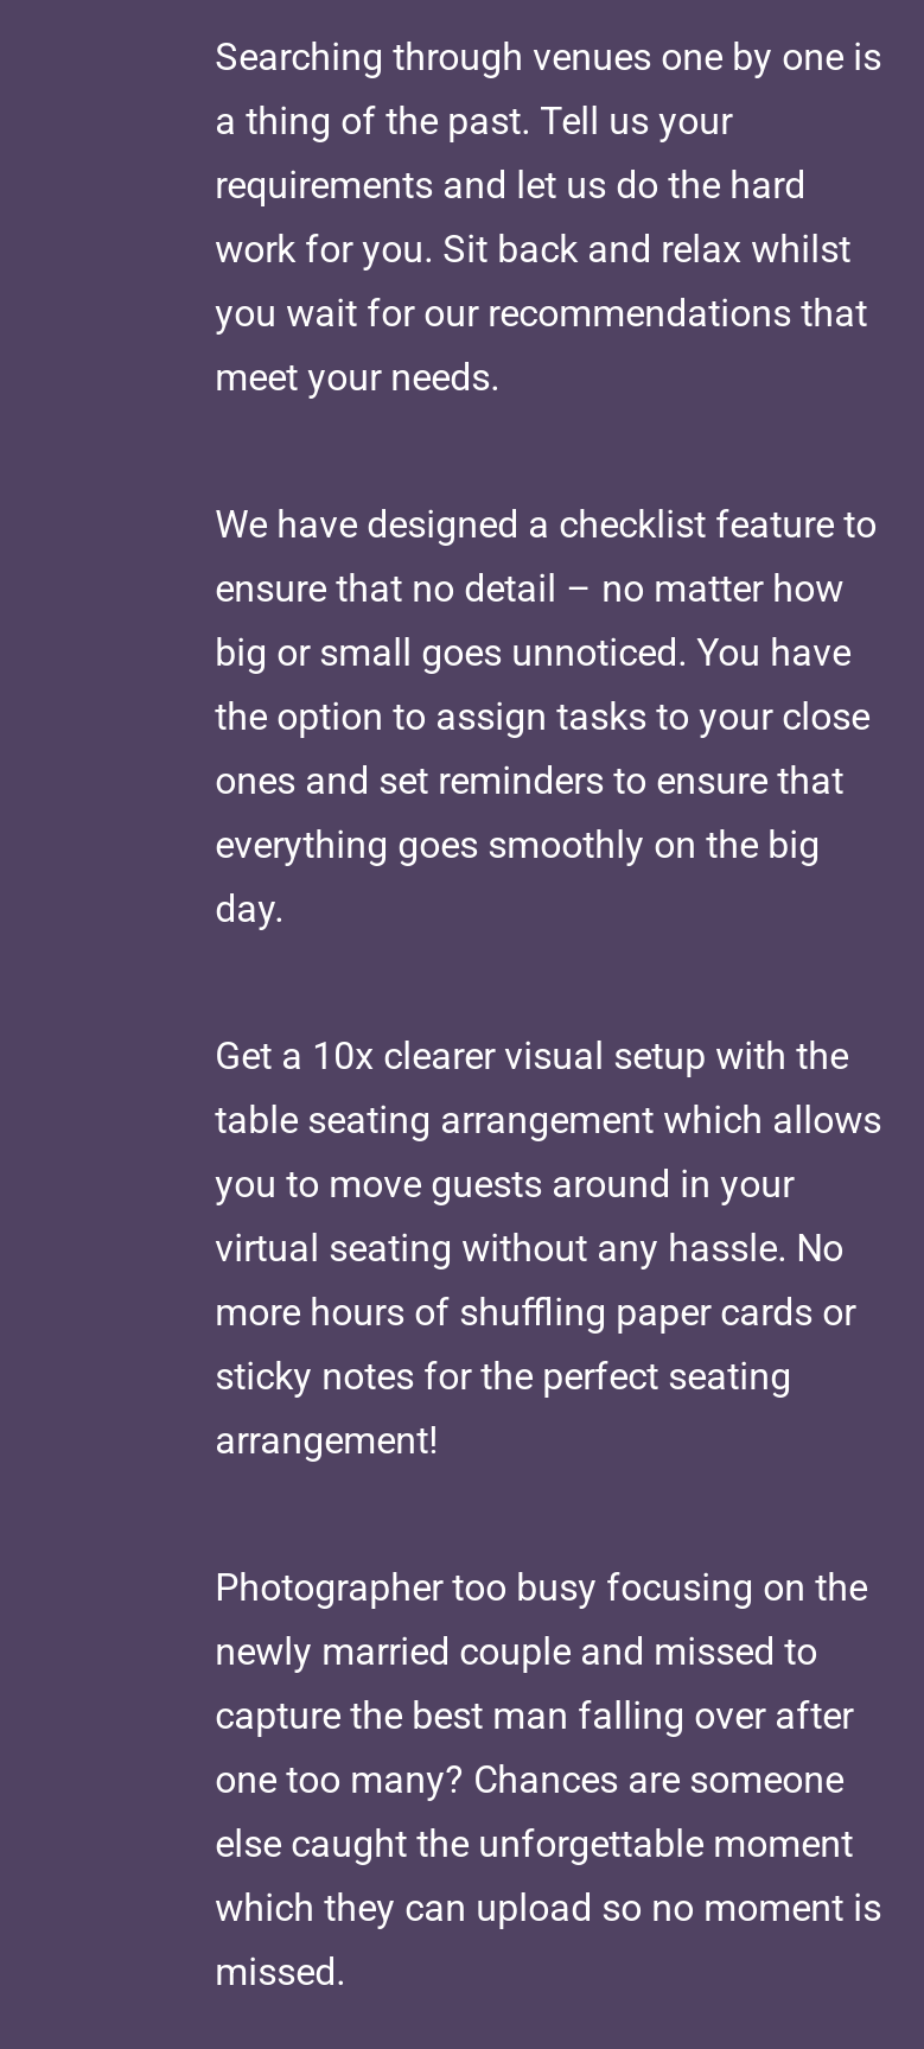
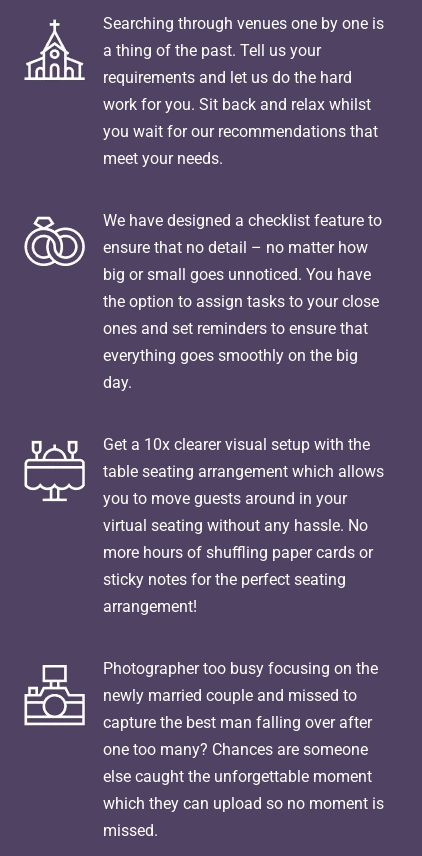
none -> [23,18,86,81] [image]
none -> [23,215,86,267] [image]
none -> [23,439,86,503] [image]
none -> [23,664,86,727] [image]

